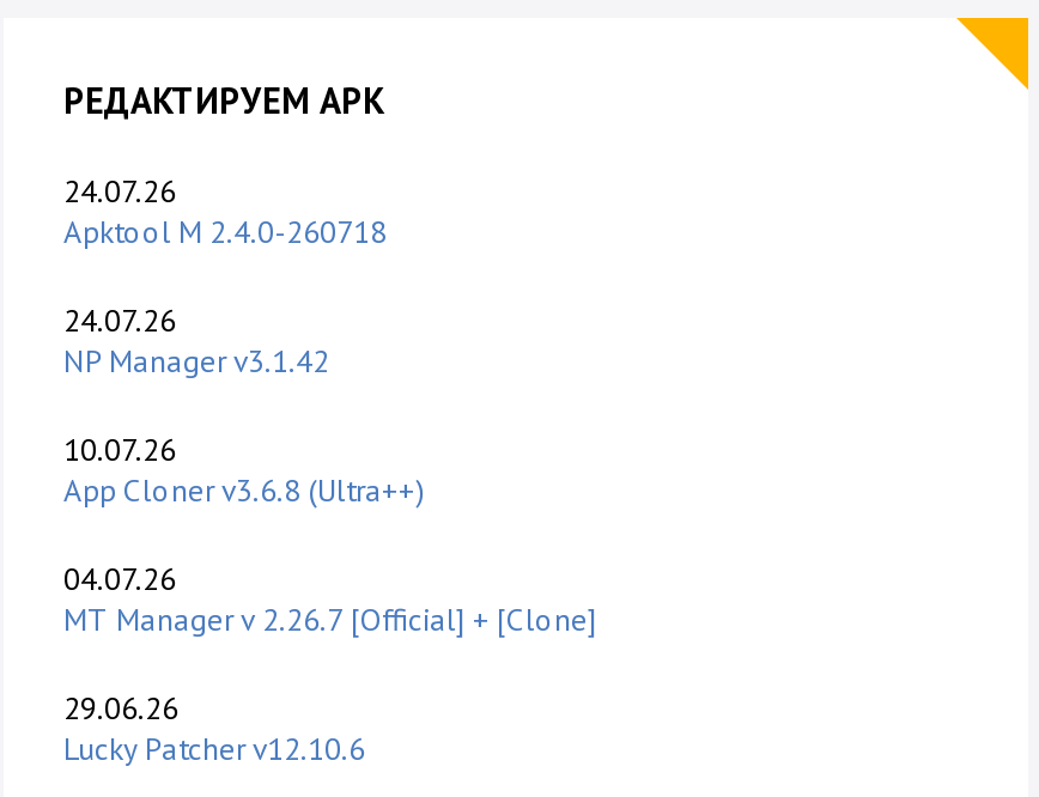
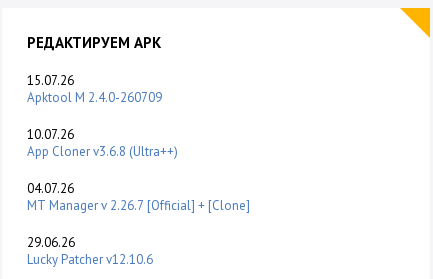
[63,172,387,382] 24.07.26 | Apktool M 2.4.0-260718 | 24.07.26 | NP Manager v3.1.42 -> [27,72,162,106] 15.07.26 | Apktool M 2.4.0-260709

